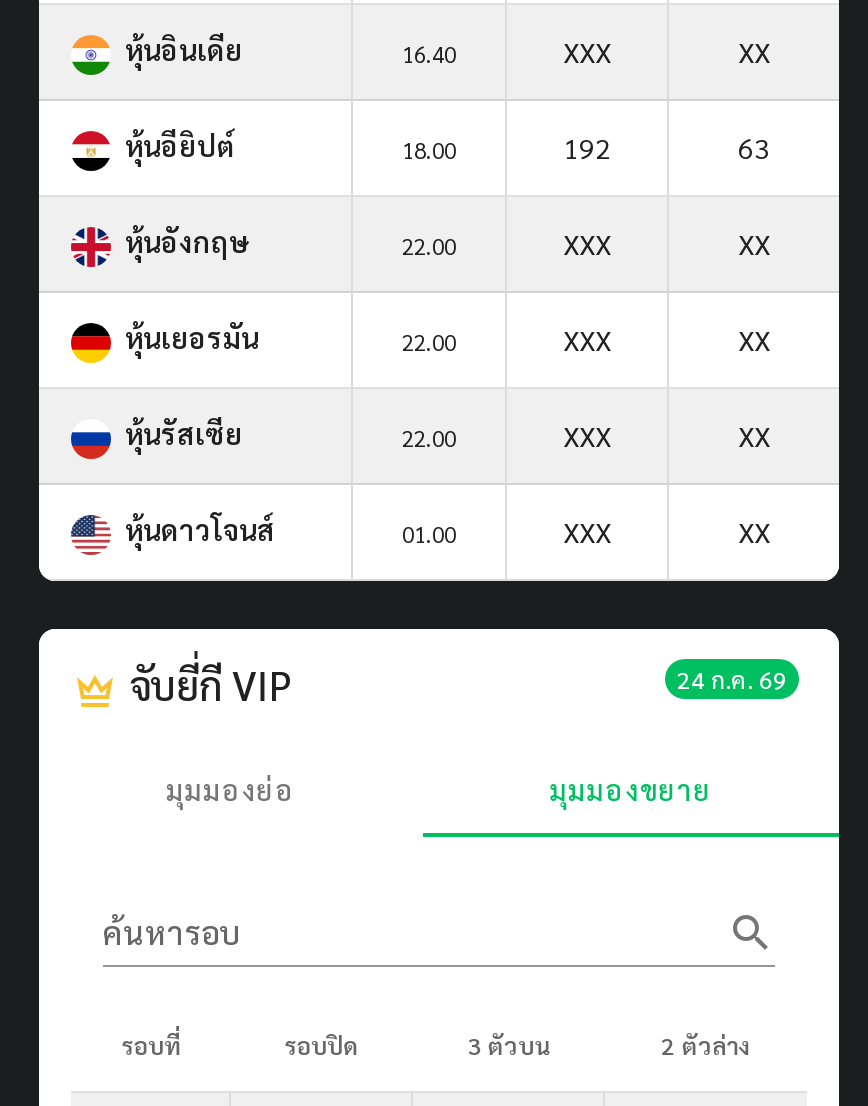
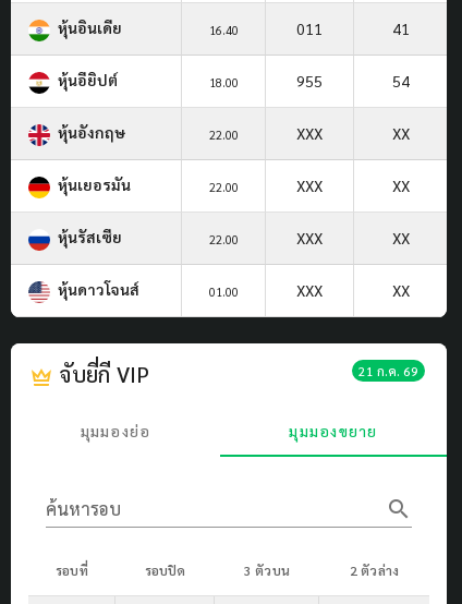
[563,33,770,69] XXX | XX -> [296,18,409,38] 011 | 41
[563,129,611,165] 192 -> [296,71,323,90] 955
[738,129,770,165] 63 -> [392,71,409,90] 54
[677,663,787,695] 24 ก.ค. 69 -> [358,362,418,379] 21 ก.ค. 69

